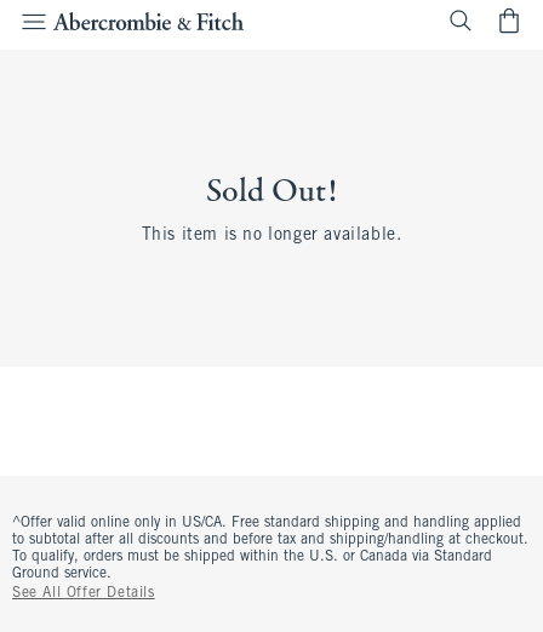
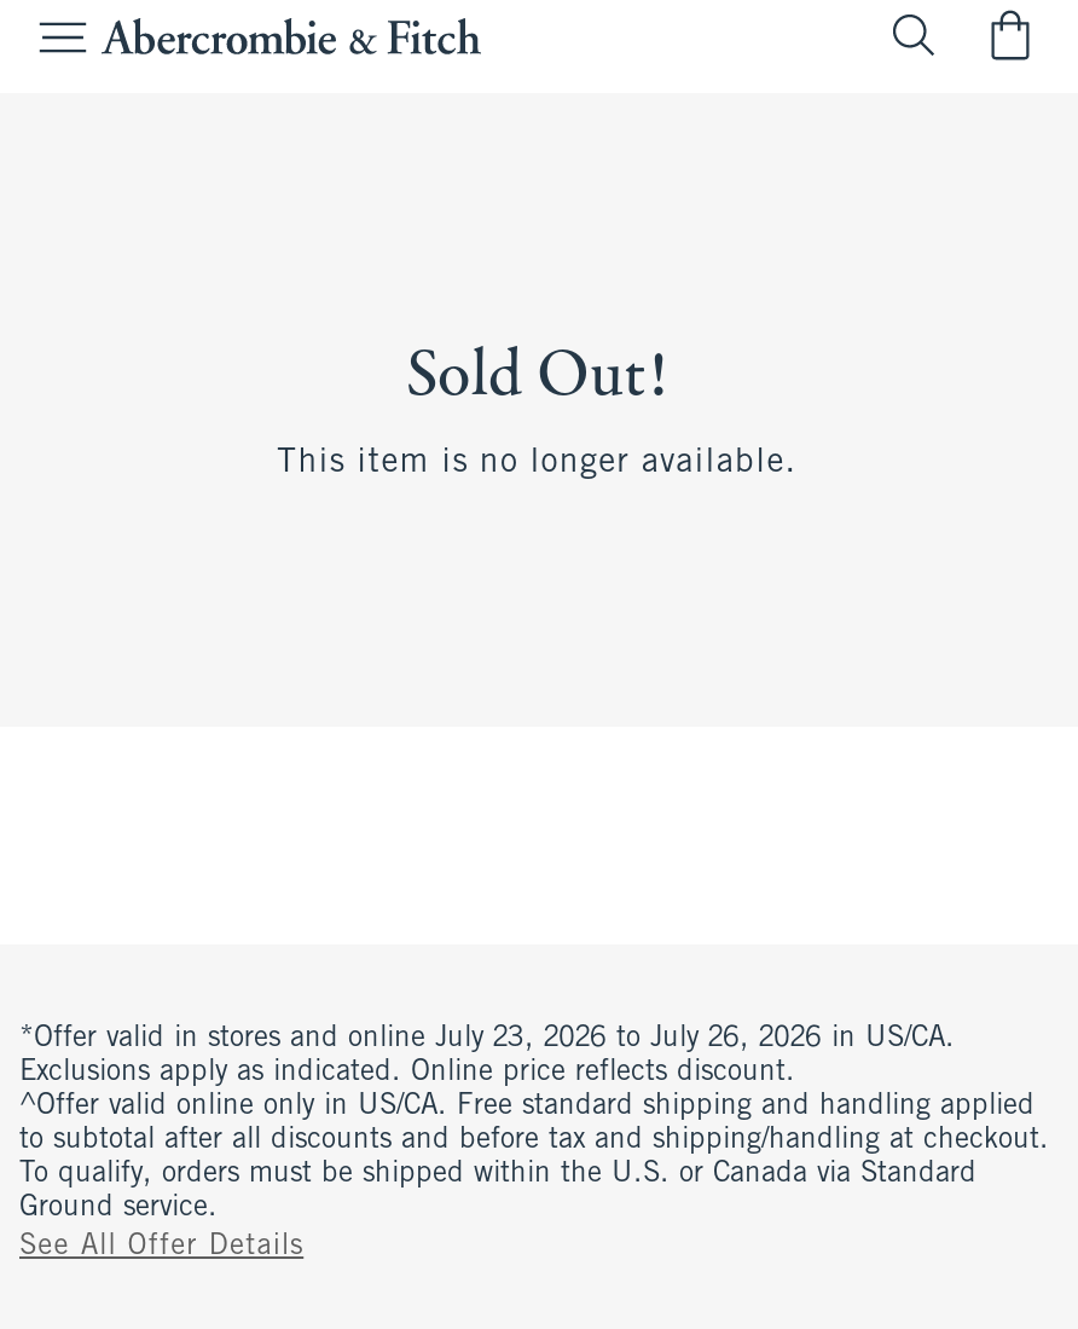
none -> [19,1024,955,1087] *Offer valid in stores and online July 23, 2026 to July 26, 2026 in US/CA. | Exclusions apply as indicated. Online price reflects discount.

